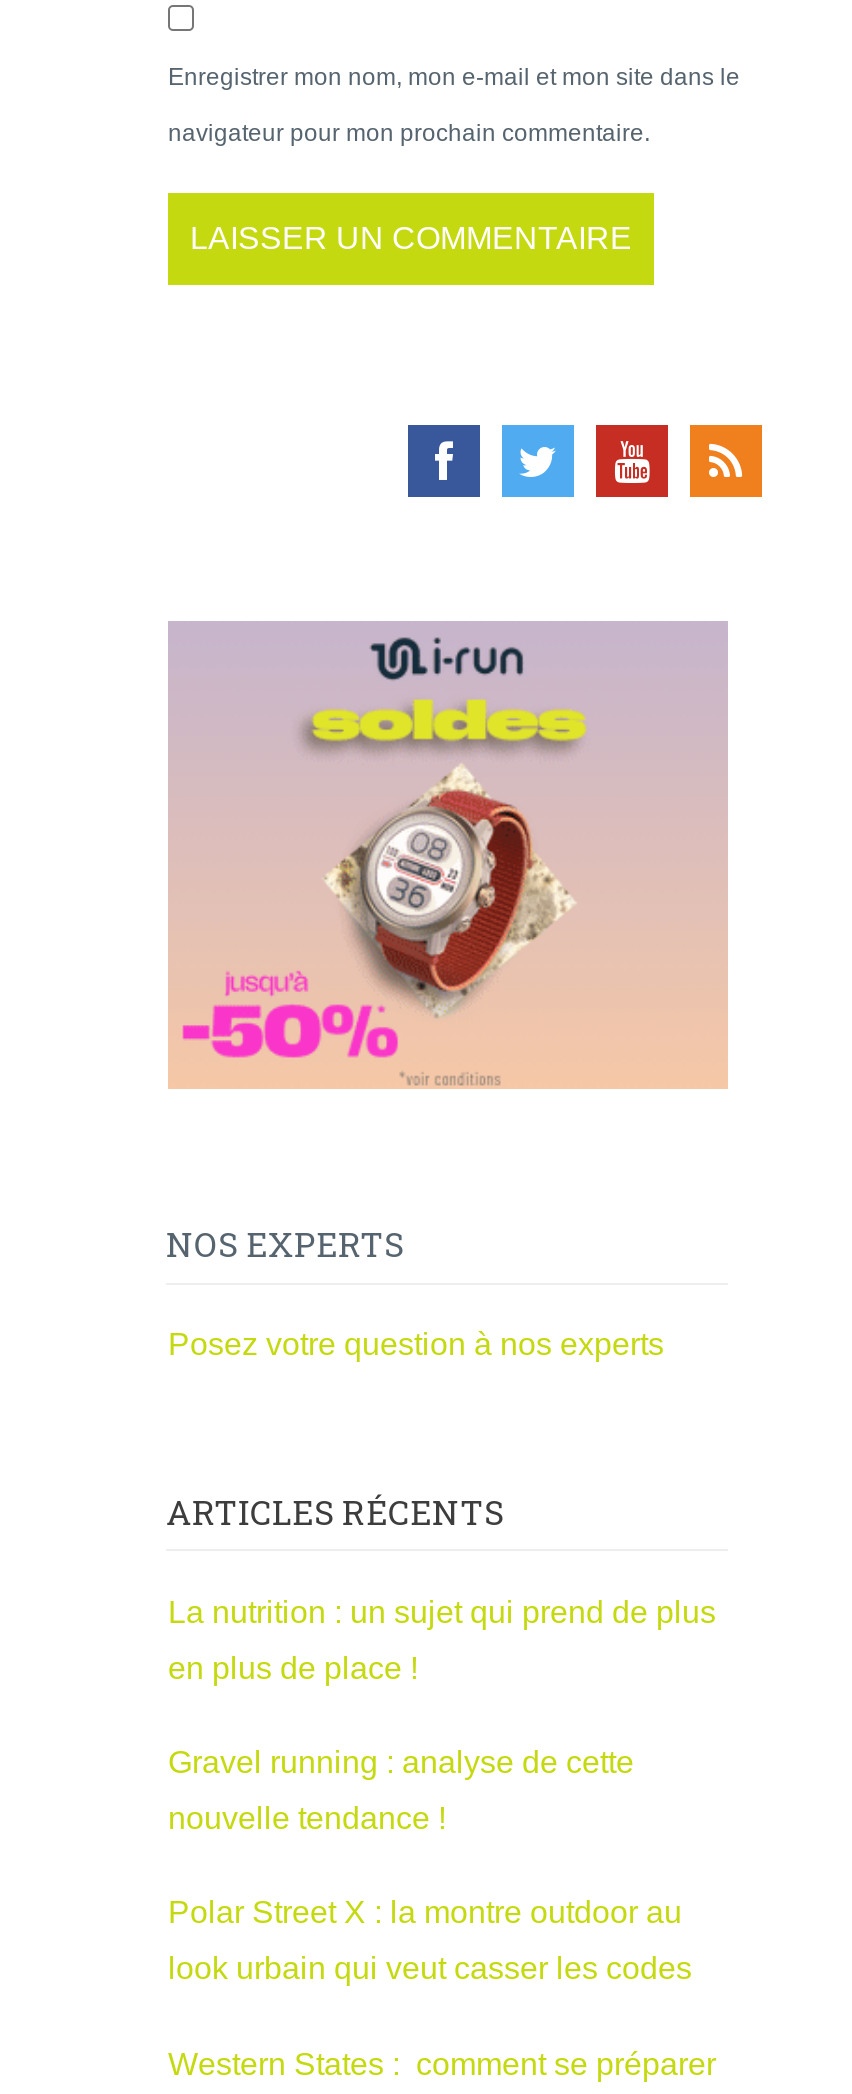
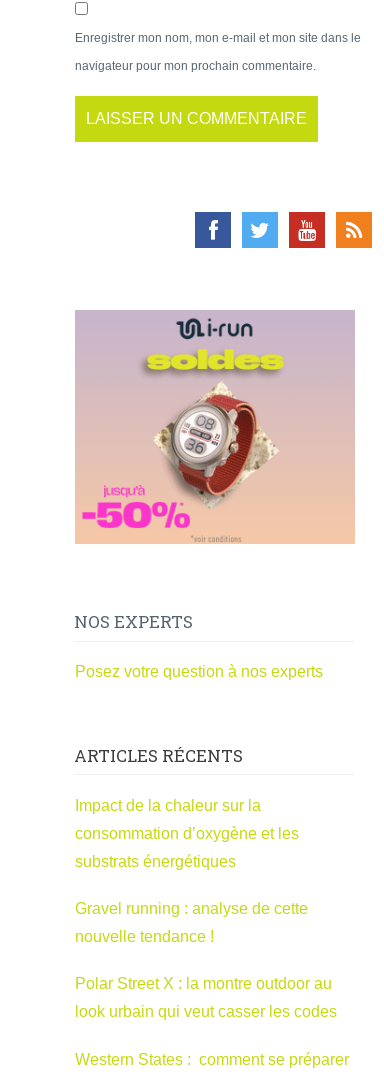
[168,1595,716,1685] La nutrition : un sujet qui prend de plus | en plus de place ! -> [75,797,299,870] Impact de la chaleur sur la | consommation d’oxygène et les | substrats énergétiques

